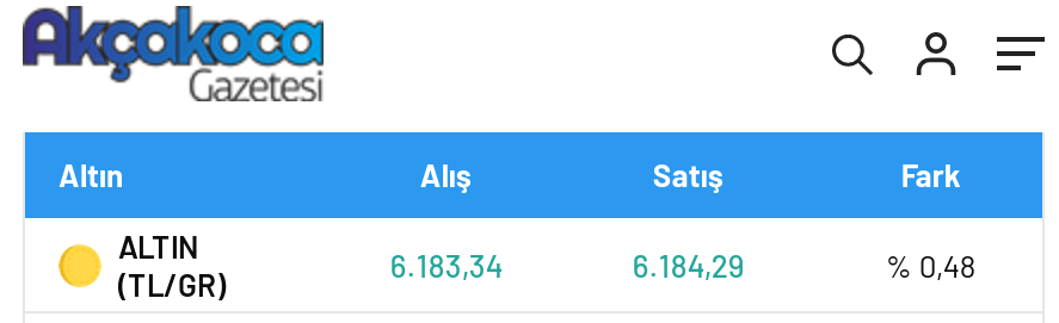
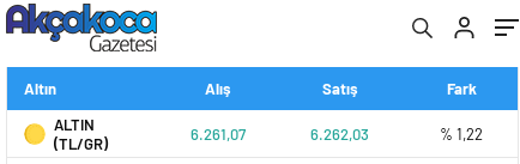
[390,246,502,284] 6.183,34 -> [191,124,246,143] 6.261,07
[633,246,745,284] 6.184,29 -> [311,124,370,143] 6.262,03
[886,246,976,284] % 0,48 -> [440,124,483,143] % 1,22

